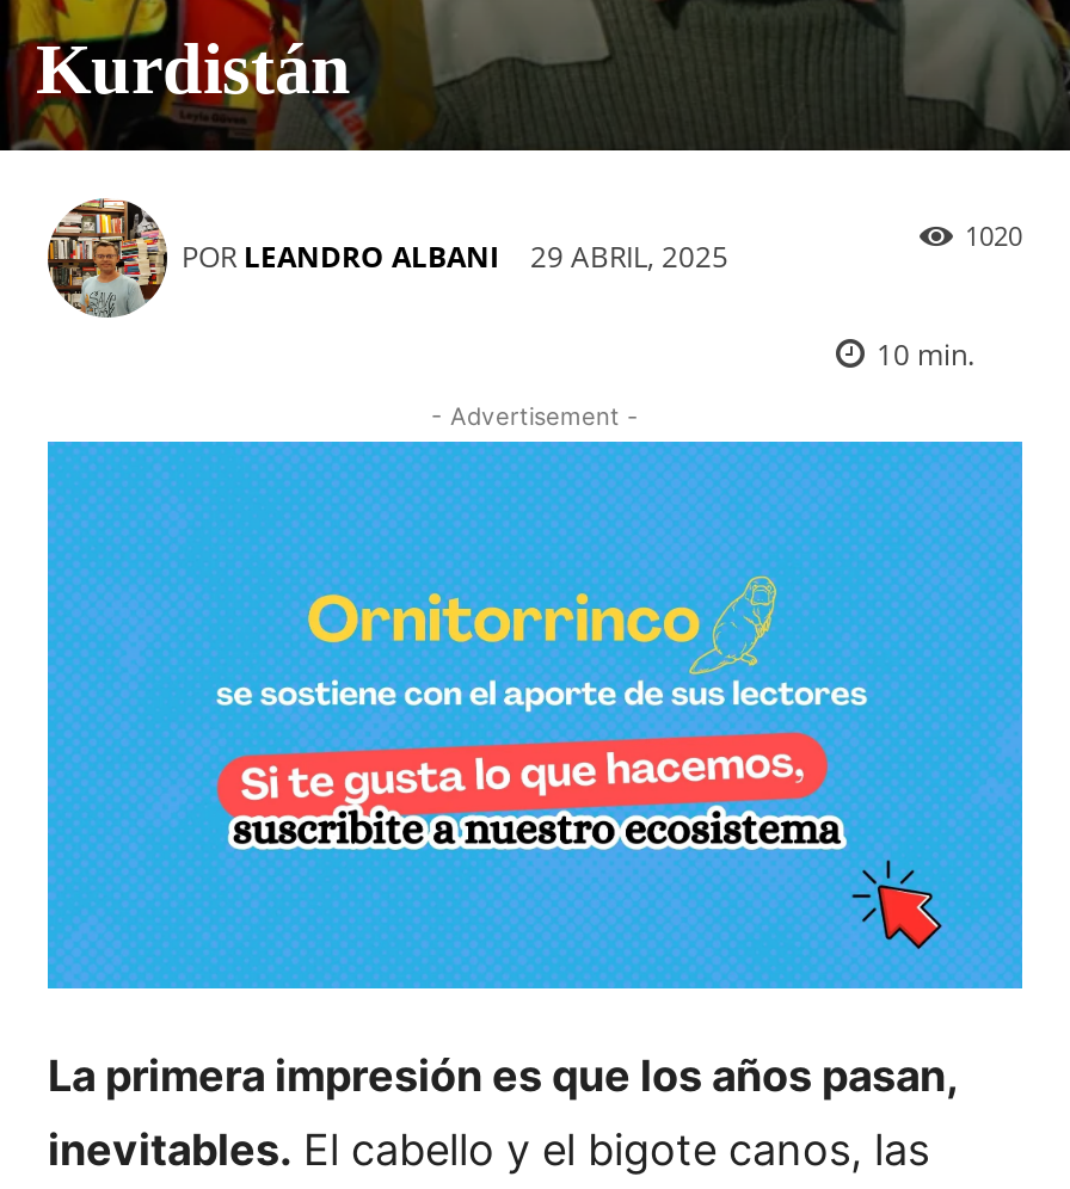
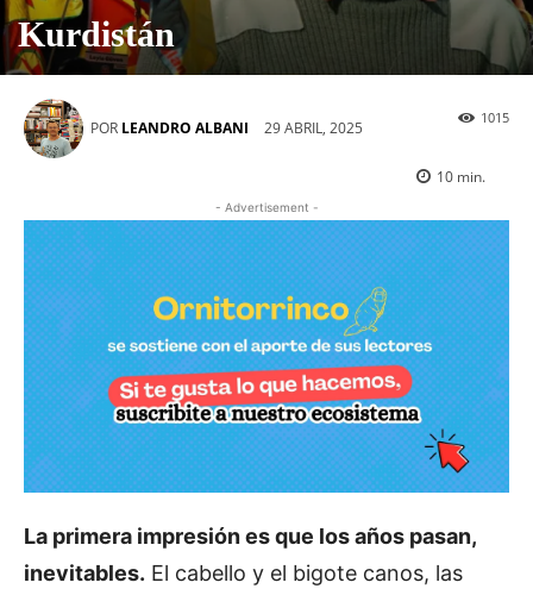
[965,218,1022,253] 1020 -> [481,108,509,126] 1015

